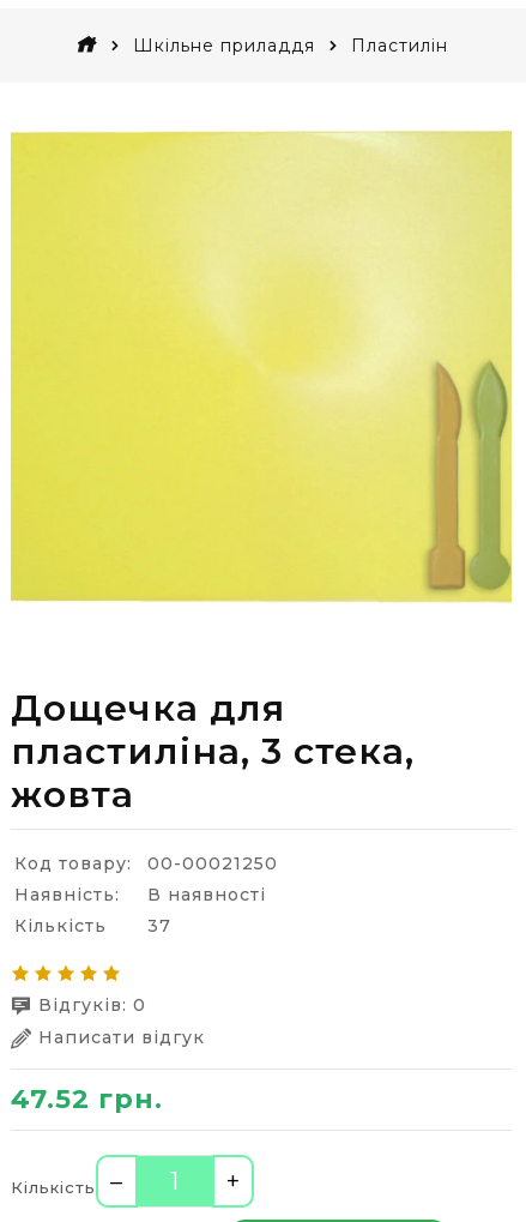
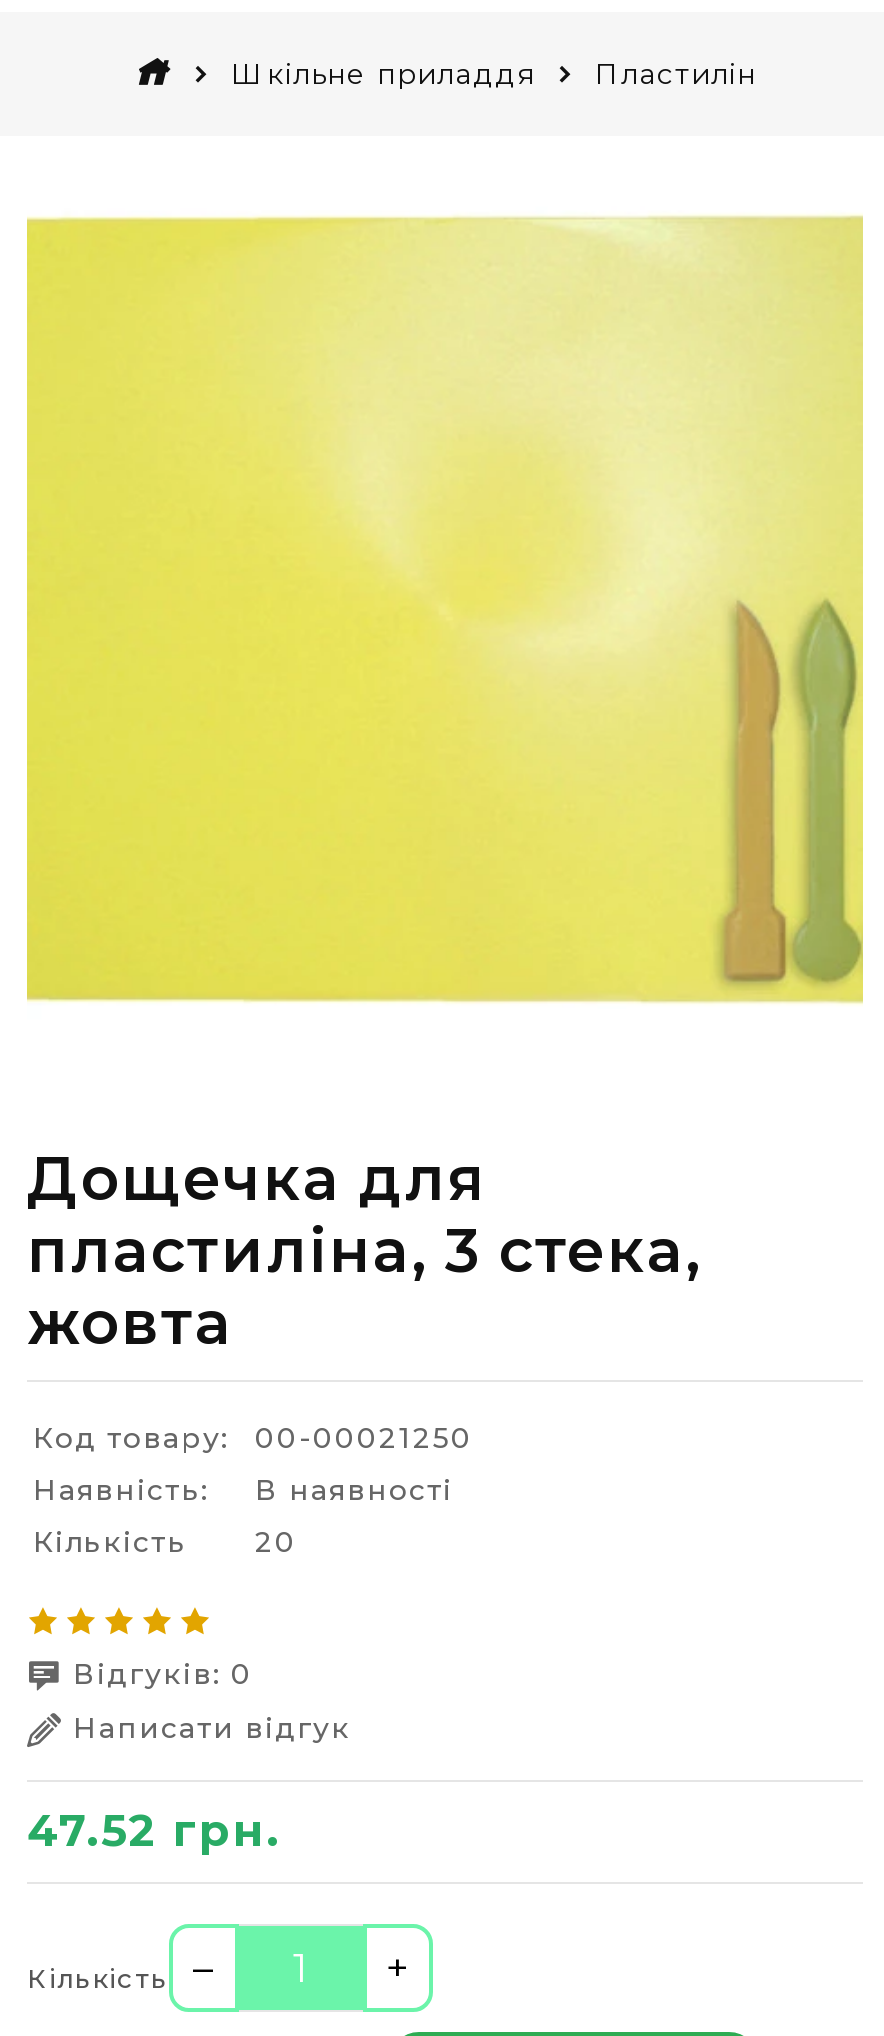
[14,915,171,937] Кількість 37 -> [33,1524,297,1560] Кількість 20

